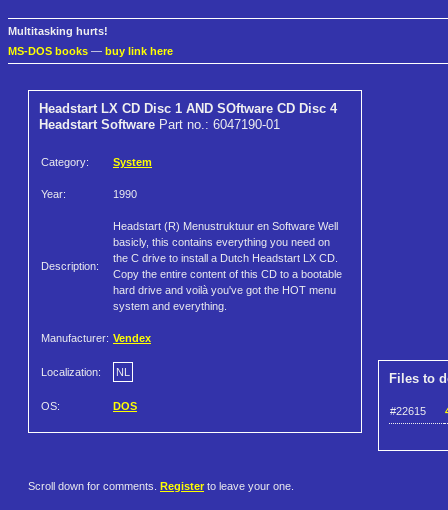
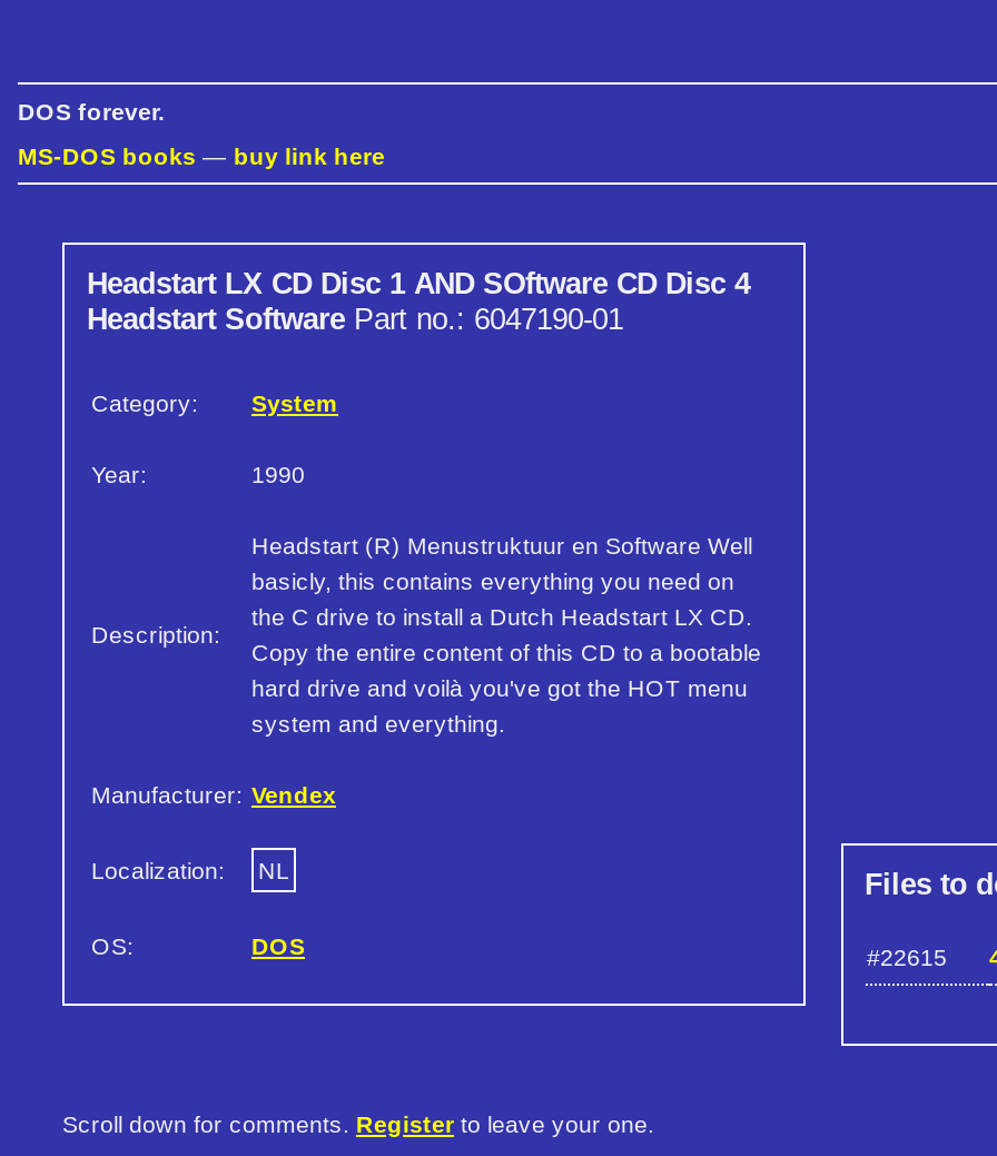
[8,25,108,37] Multitasking hurts! -> [18,98,165,125] DOS forever.

